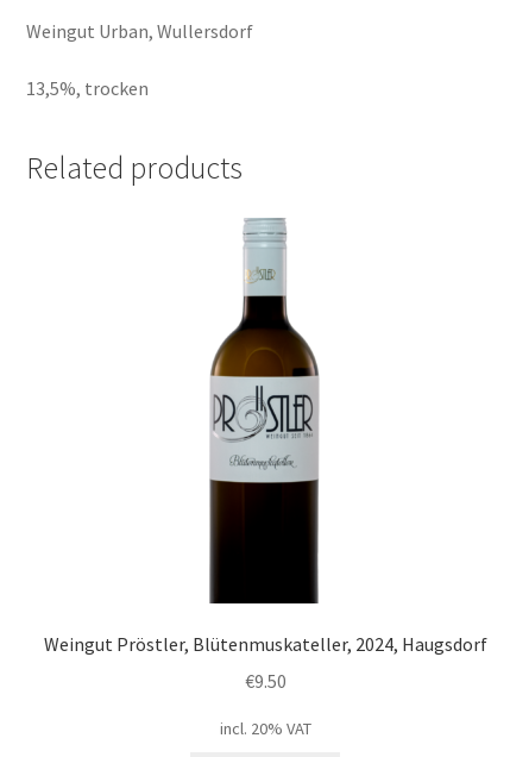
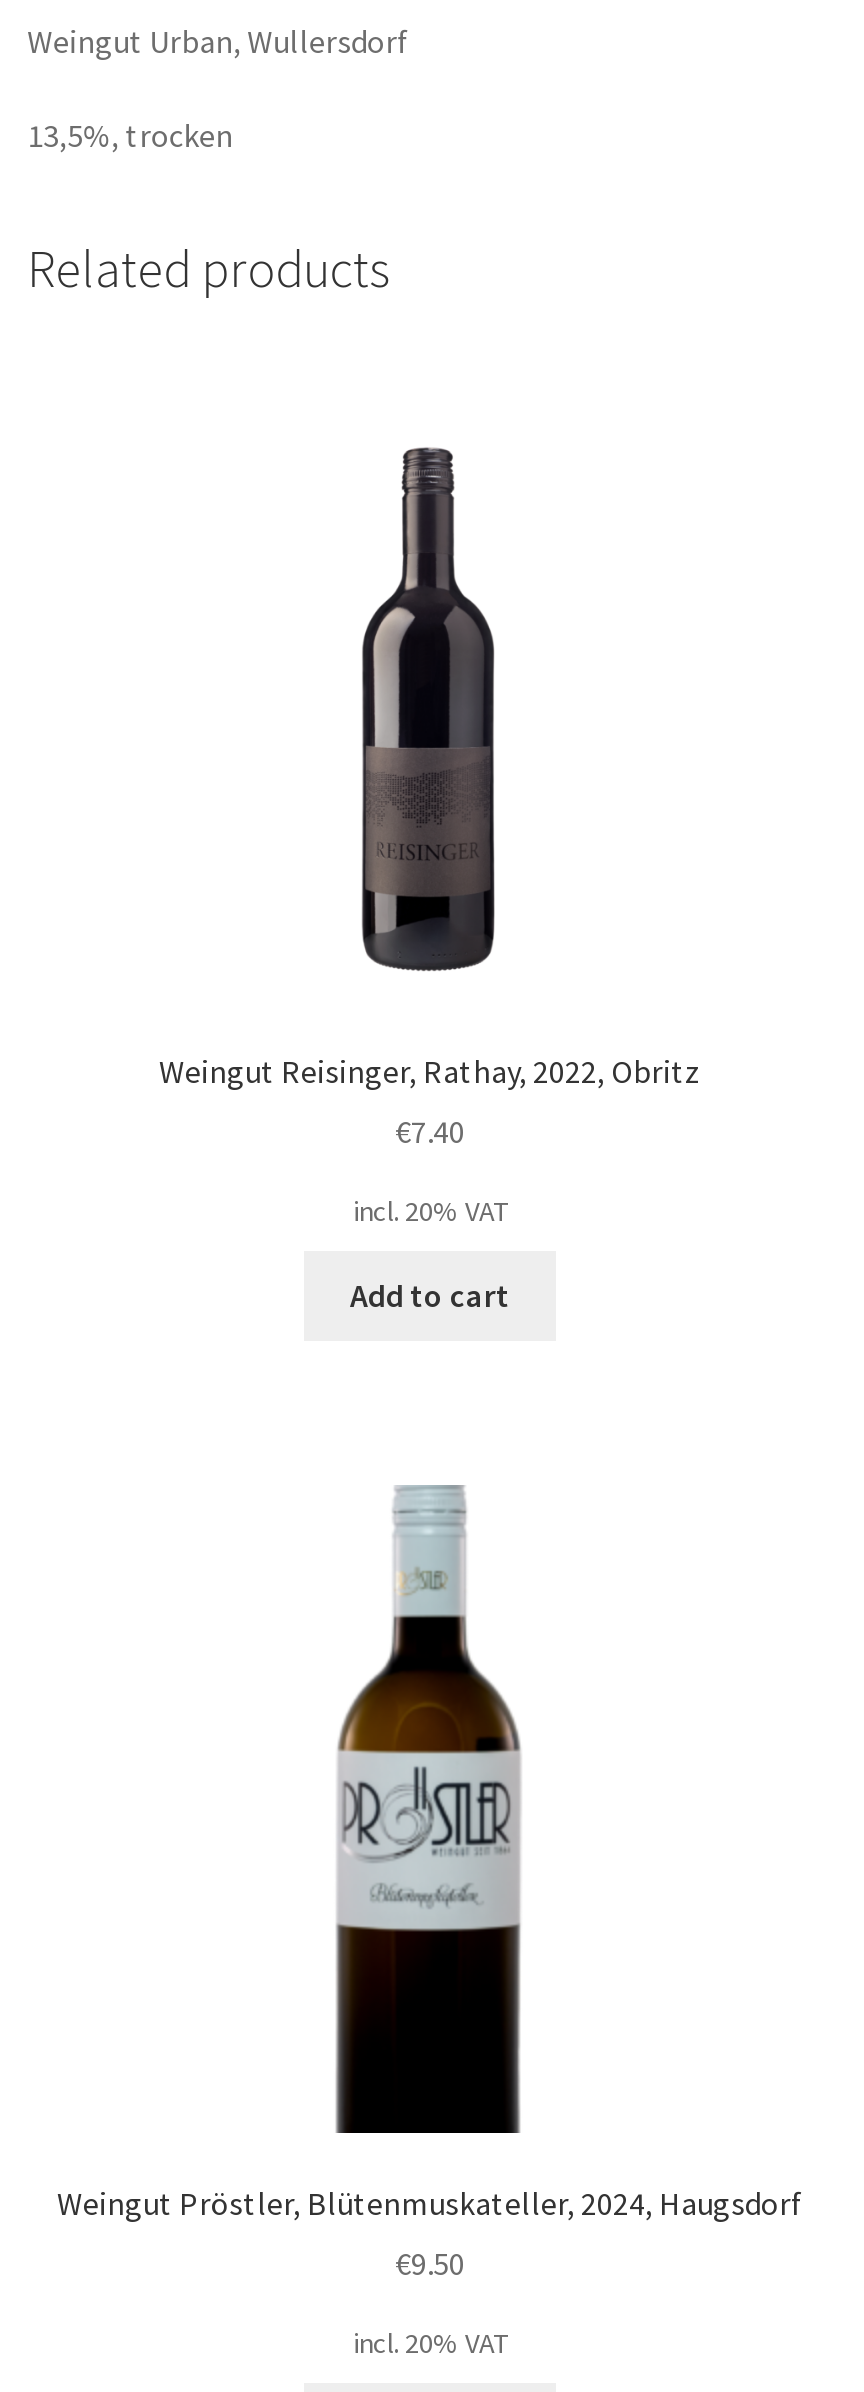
none -> [159,446,701,1316] [image] | Weingut Reisinger, Rathay, 2022, Obritz | €7.40 | incl. 20% VAT | Add to cart

